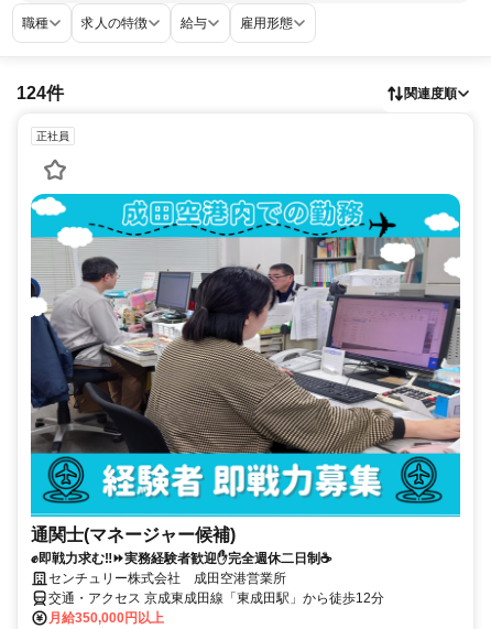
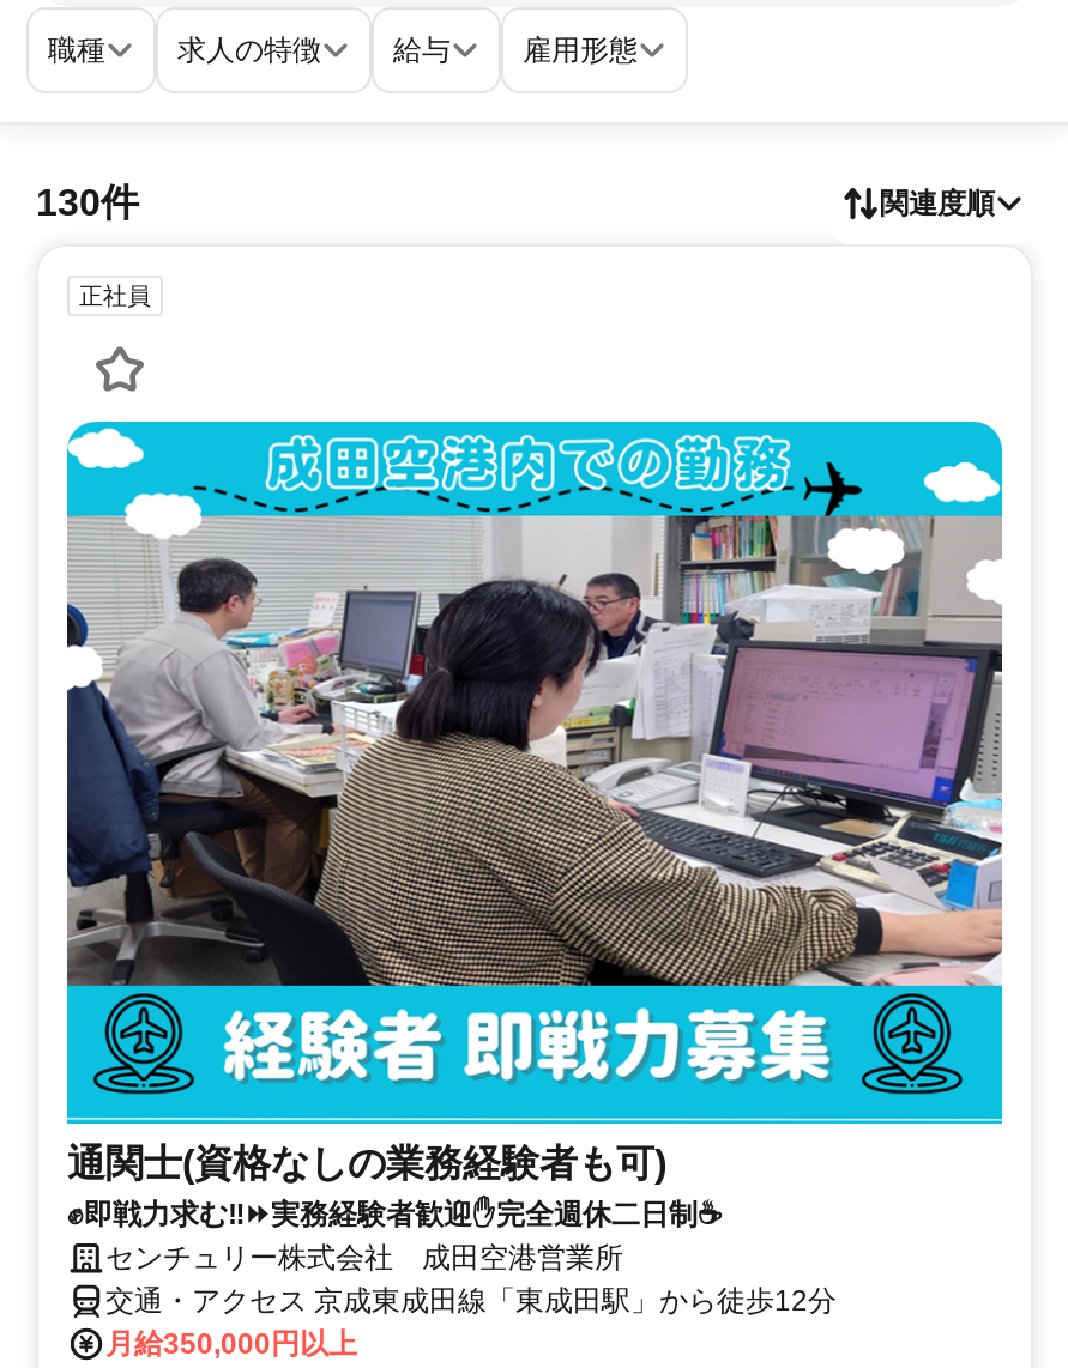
[17,84,64,102] 124件 -> [36,182,139,223] 130件
[31,525,236,544] 通関士(マネージャー候補) -> [67,1143,666,1184] 通関士(資格なしの業務経験者も可)

